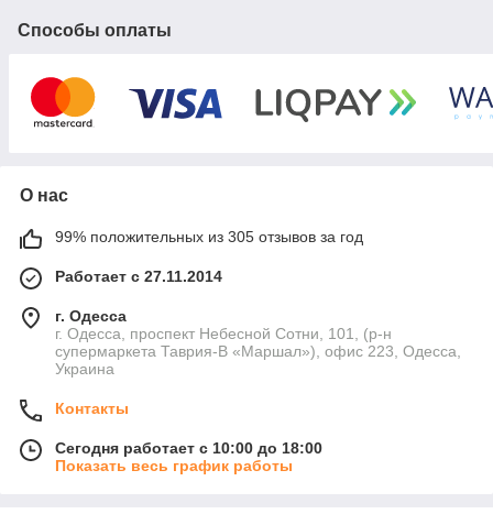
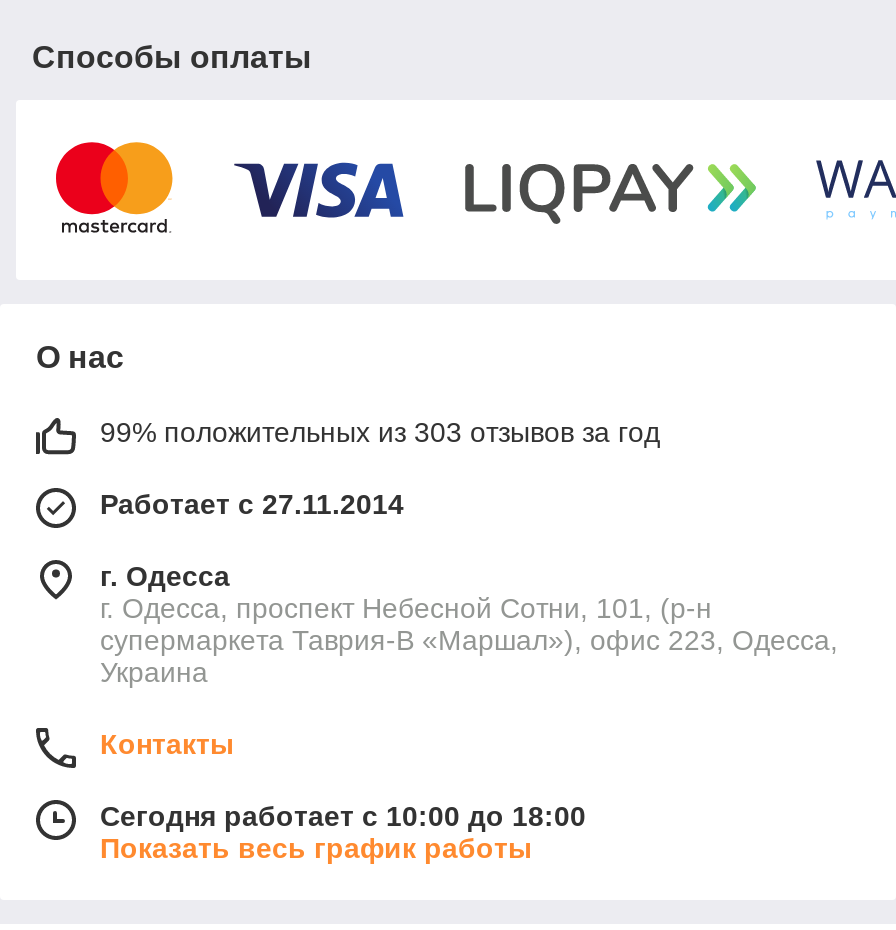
[55,228,363,246] 99% положительных из 305 отзывов за год -> [100,416,660,448] 99% положительных из 303 отзывов за год

